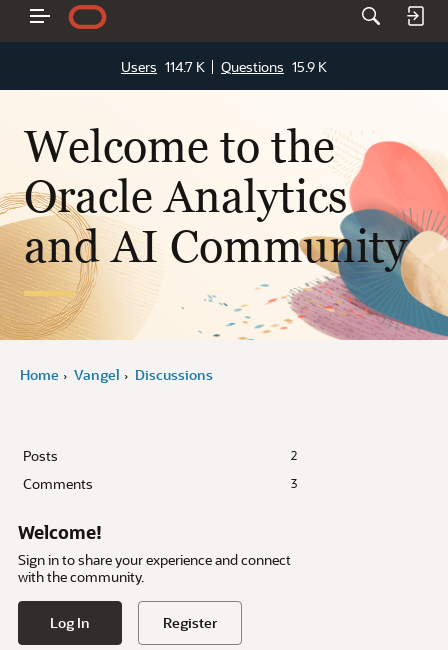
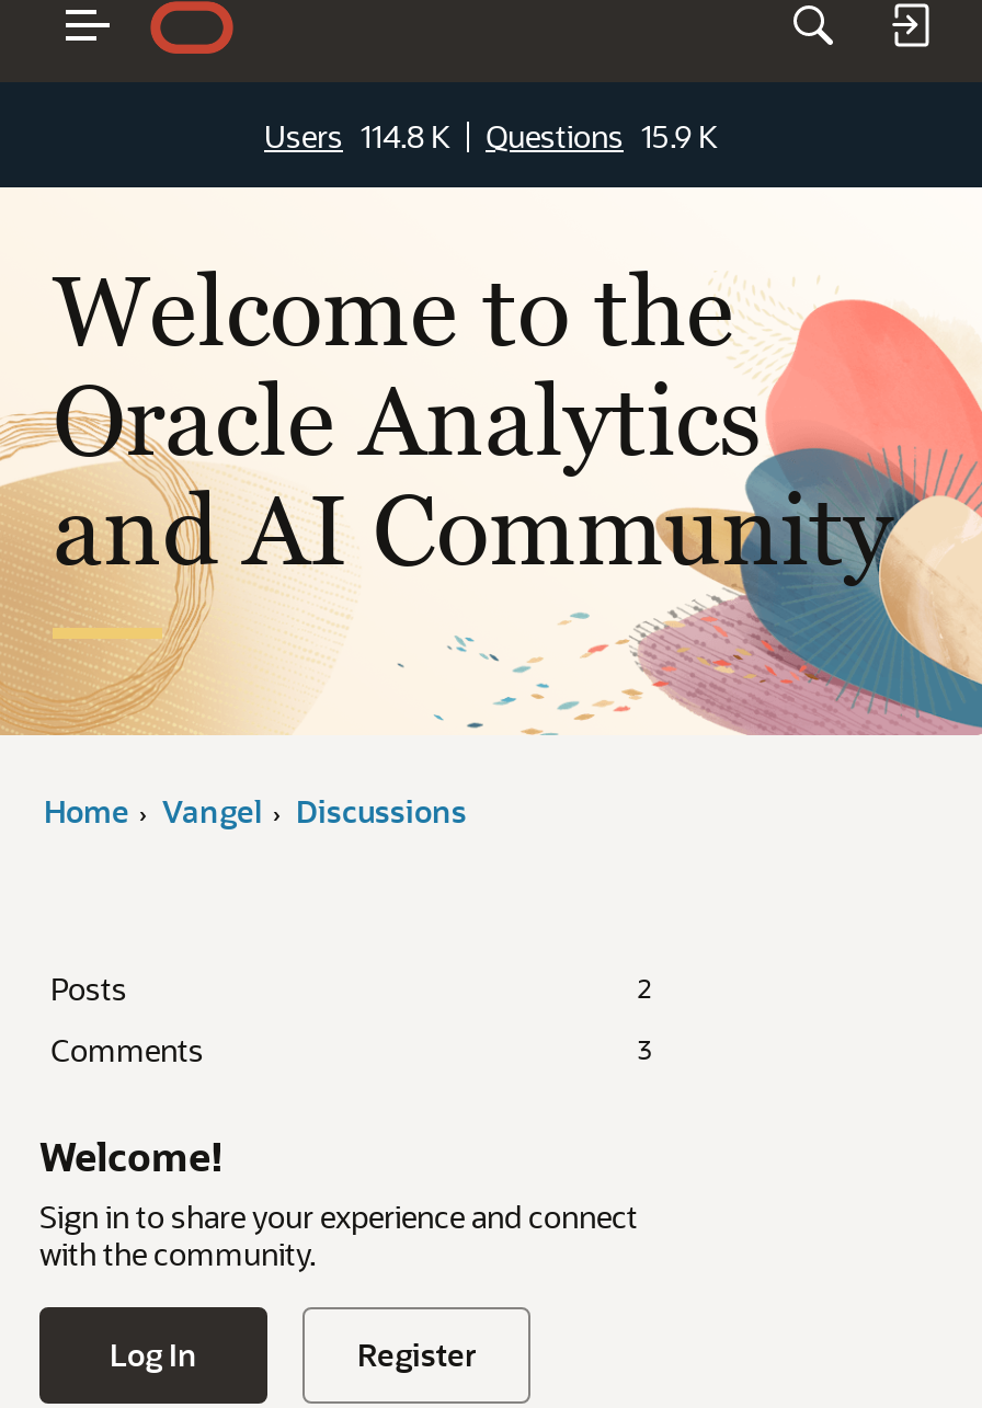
[121,56,327,75] Users 114.7 K Questions 15.9 K -> [264,114,718,156] Users 114.8 K Questions 15.9 K

